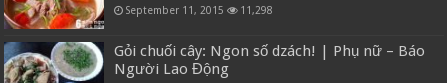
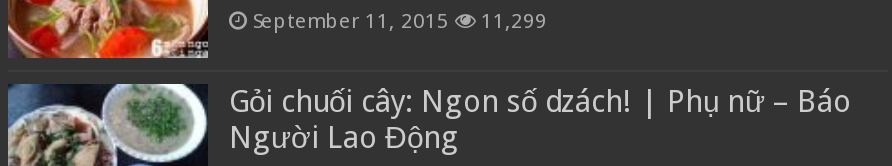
[126,4,273,16] September 11, 2015 11,298 -> [253,8,547,32] September 11, 2015 11,299

